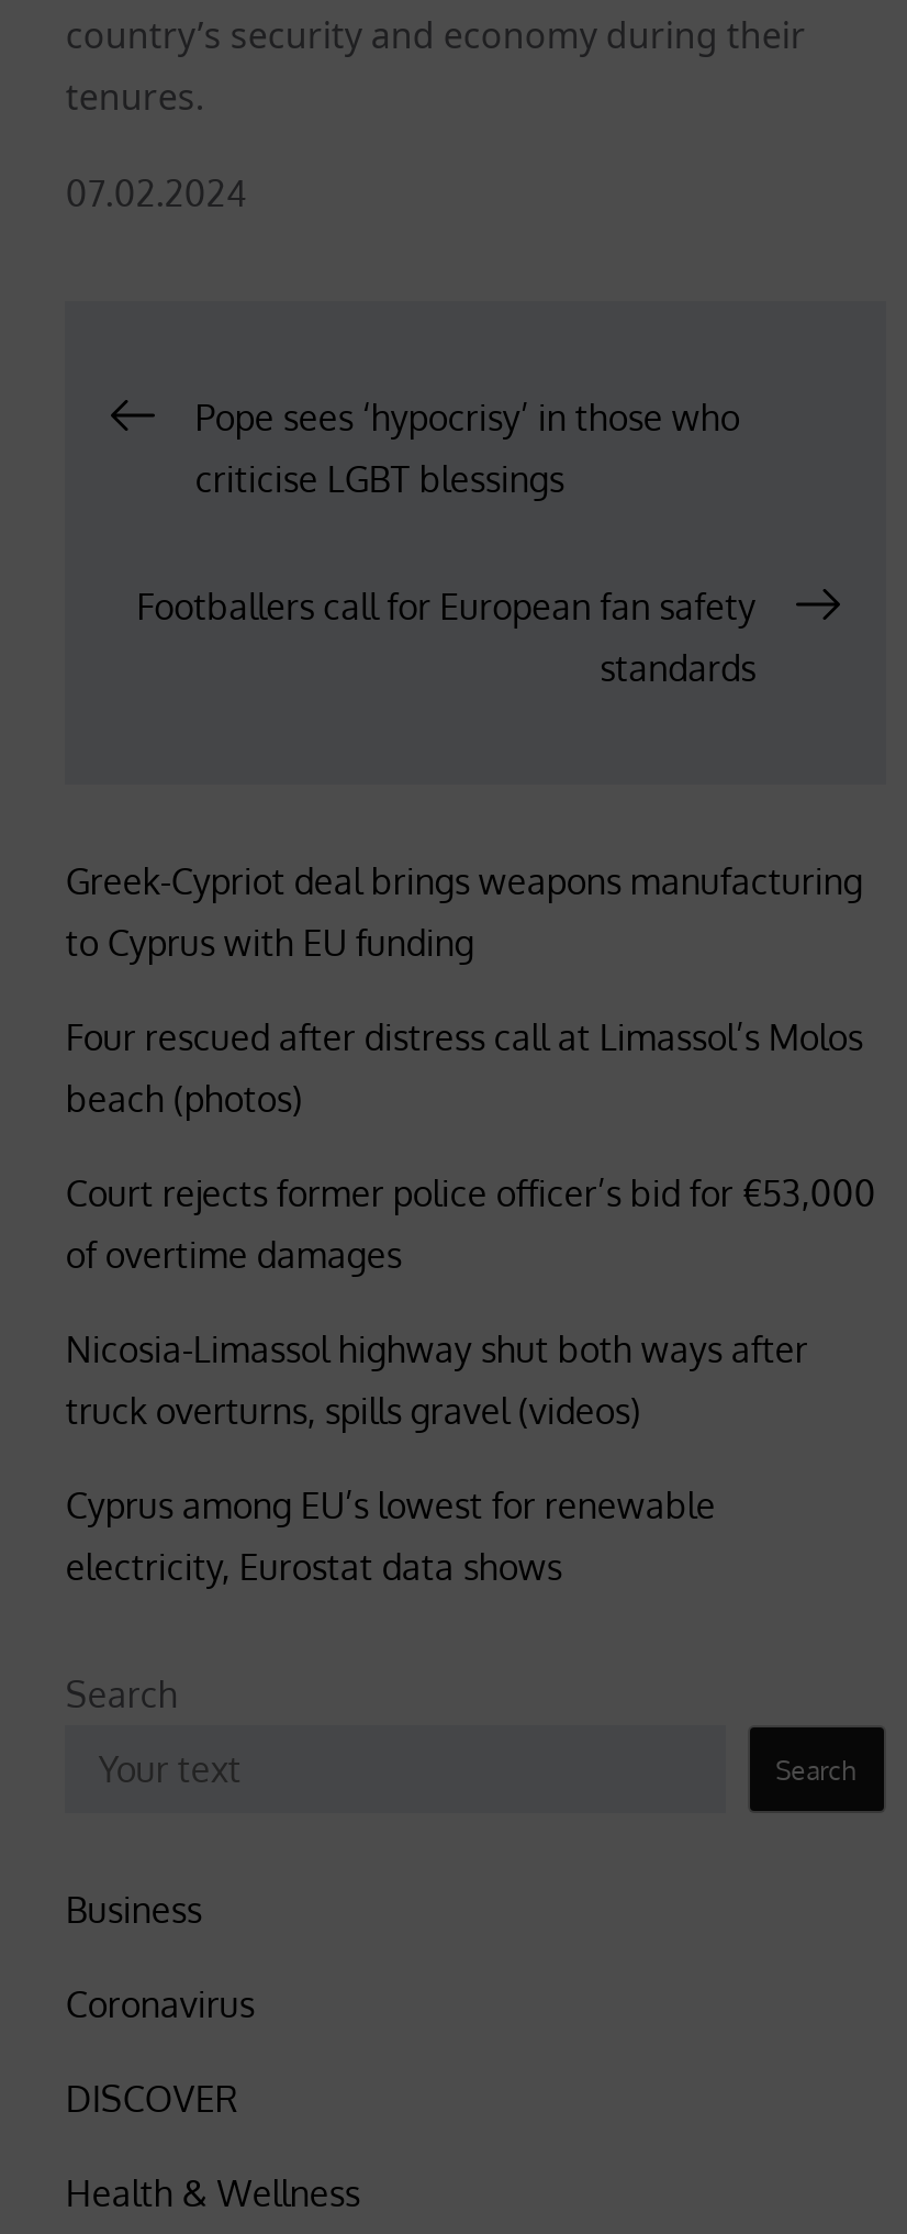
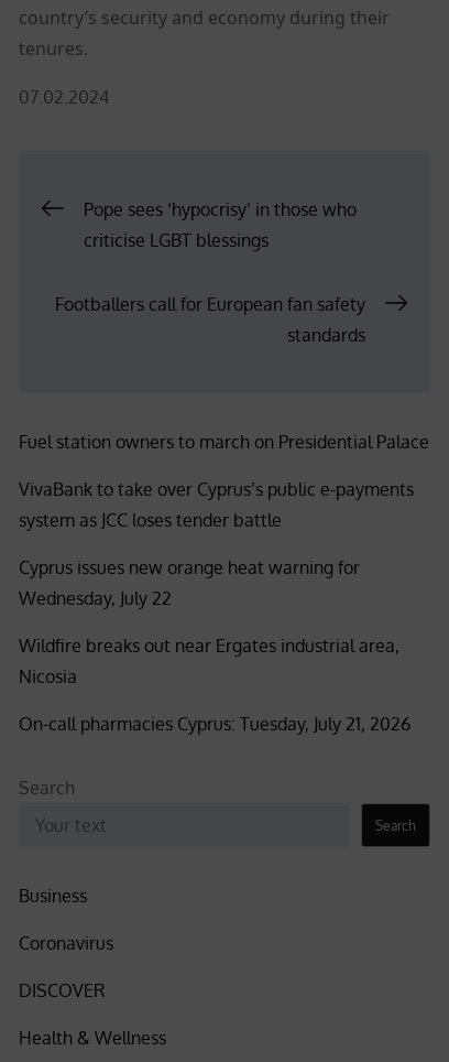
[66,858,863,964] Greek-Cypriot deal brings weapons manufacturing | to Cyprus with EU funding -> [19,430,430,452] Fuel station owners to march on Presidential Palace
[66,1014,863,1120] Four rescued after distress call at Limassol’s Molos | beach (photos) -> [19,478,414,530] VivaBank to take over Cyprus’s public e-payments | system as JCC loses tender battle
[66,1170,876,1276] Court rejects former police officer’s bid for €53,000 | of overtime damages -> [19,556,360,609] Cyprus issues new orange heat warning for | Wednesday, July 22
[66,1326,808,1432] Nicosia-Limassol highway shut both ways after | truck overturns, spills gravel (videos) -> [19,634,400,687] Wildfire breaks out near Ergates industrial area, | Nicosia
[66,1482,716,1588] Cyprus among EU’s lowest for renewable | electricity, Eurostat data shows -> [19,712,411,734] On-call pharmacies Cyprus: Tuesday, July 21, 2026

